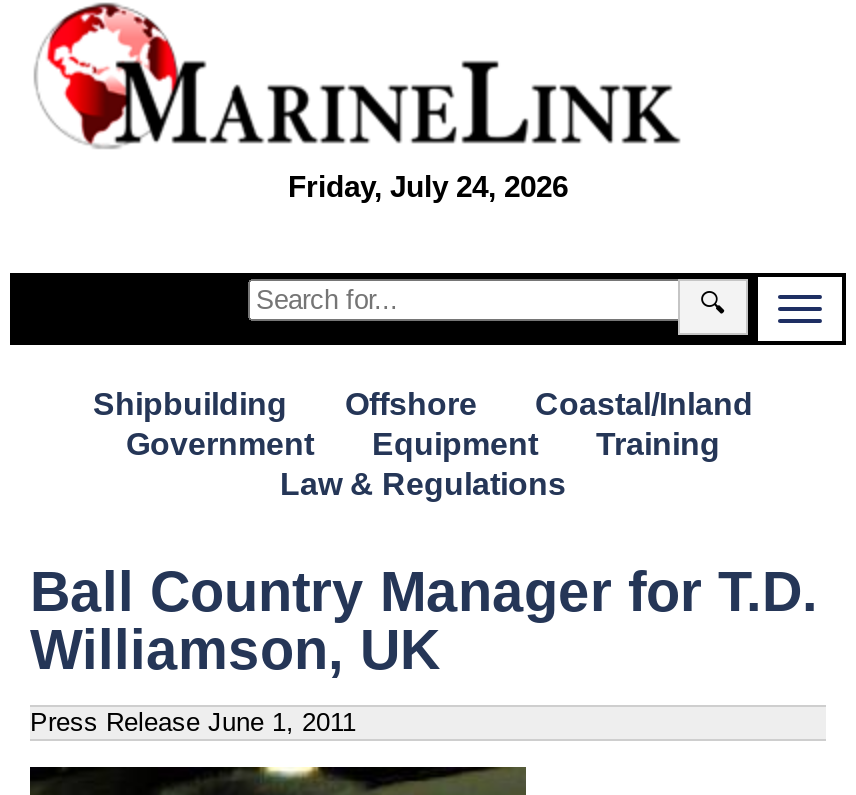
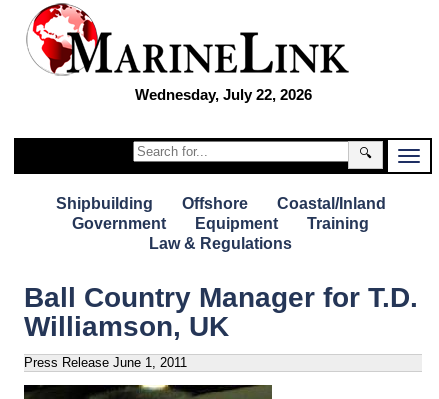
[288,169,568,203] Friday, July 24, 2026 -> [134,86,311,103] Wednesday, July 22, 2026

